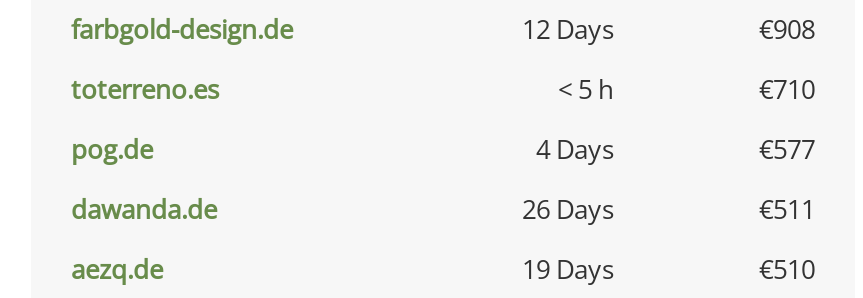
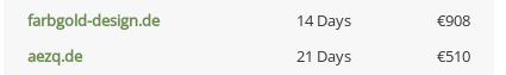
[522,11,614,47] 12 Days -> [296,10,351,31] 14 Days
[71,71,815,227] toterreno.es | < 5 h | €710 | pog.de | 4 Days | €577 | dawanda.de | 26 Days | €511 -> none
[522,251,614,287] 19 Days -> [296,45,351,67] 21 Days

